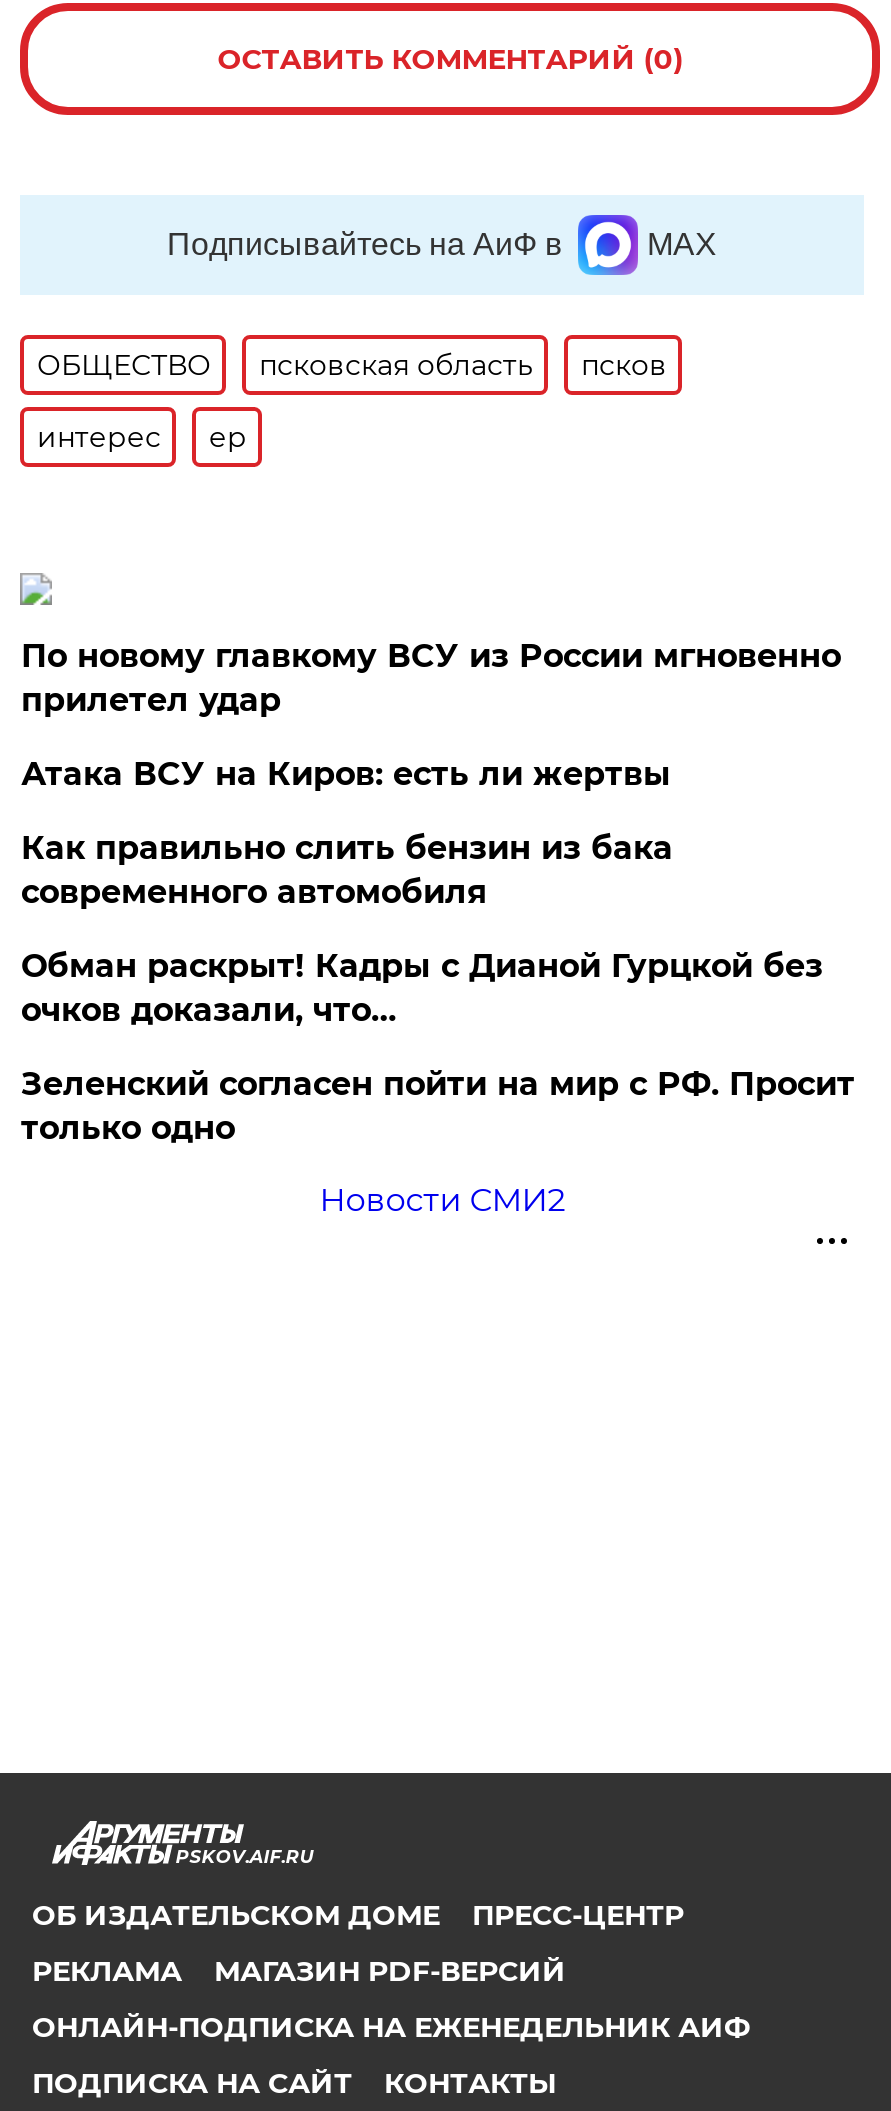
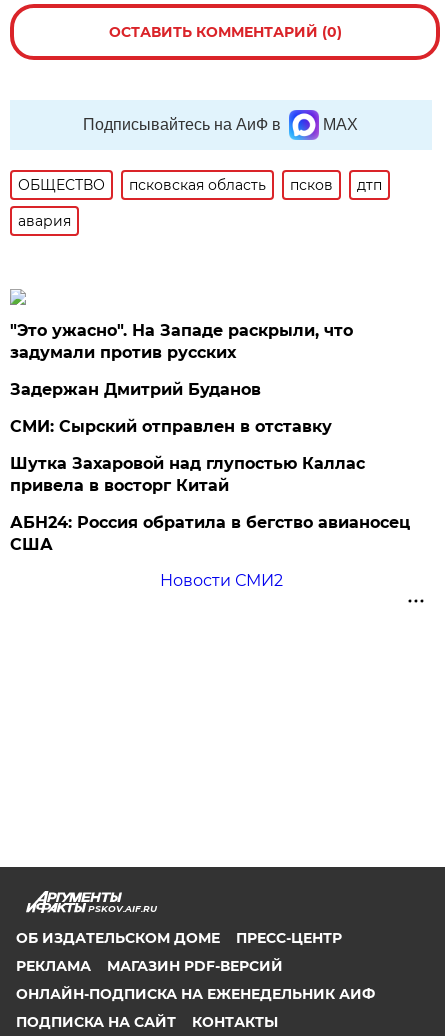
[37,419,247,455] интерес | ер -> [18,176,382,230] дтп | авария
[21,637,855,1147] По новому главкому ВСУ из России мгновенно | прилетел удар | Атака ВСУ на Киров: есть ли жертвы | Как правильно слить бензин из бака | современного автомобиля | Обман раскрыт! Кадры с Дианой Гурцкой без | очков доказали, что… | Зеленский согласен пойти на мир с РФ. Просит | только одно -> [10,321,410,554] "Это ужасно". На Западе раскрыли, что | задумали против русских | Задержан Дмитрий Буданов | СМИ: Сырский отправлен в отставку | Шутка Захаровой над глупостью Каллас | привела в восторг Китай | АБН24: Россия обратила в бегство авианосец | США

